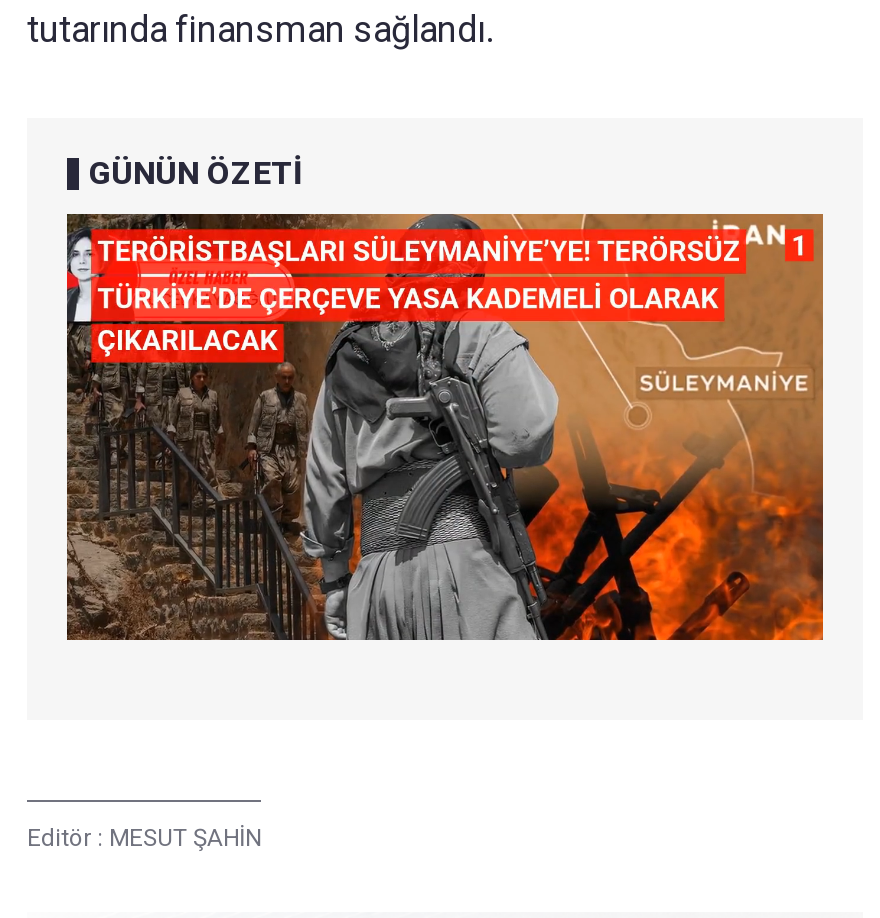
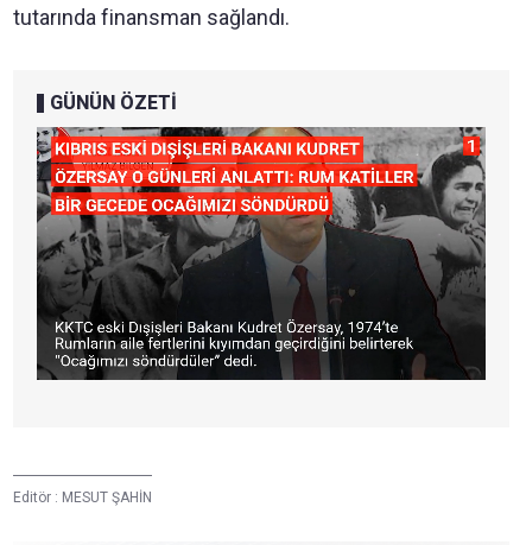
[65,212,825,642] [image] -> [36,126,487,381] [image]

